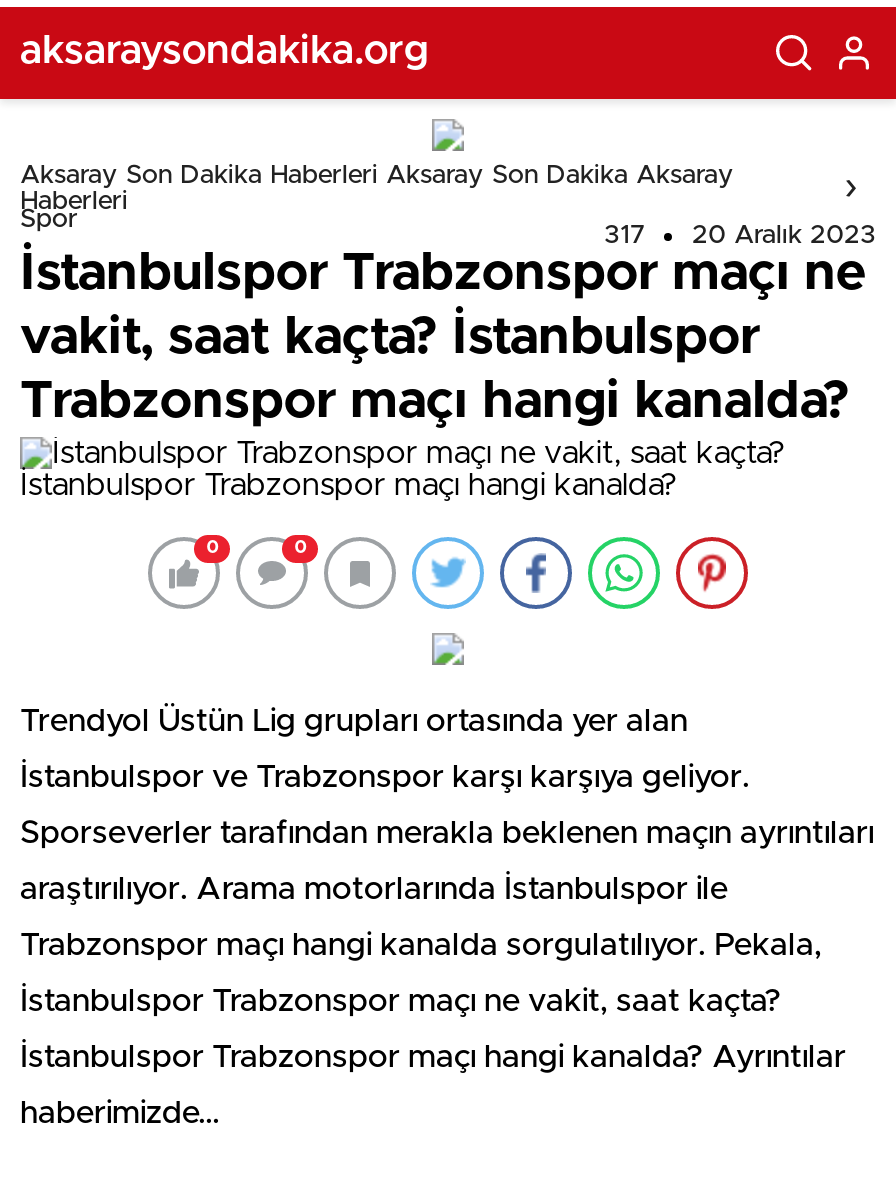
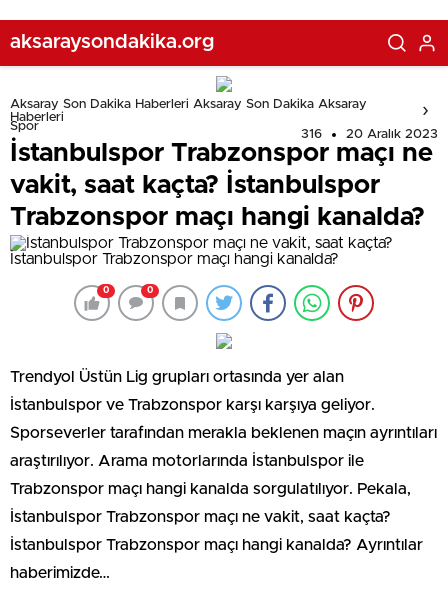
[604,223,876,249] 317 20 Aralık 2023 -> [301,128,438,141] 316 20 Aralık 2023

